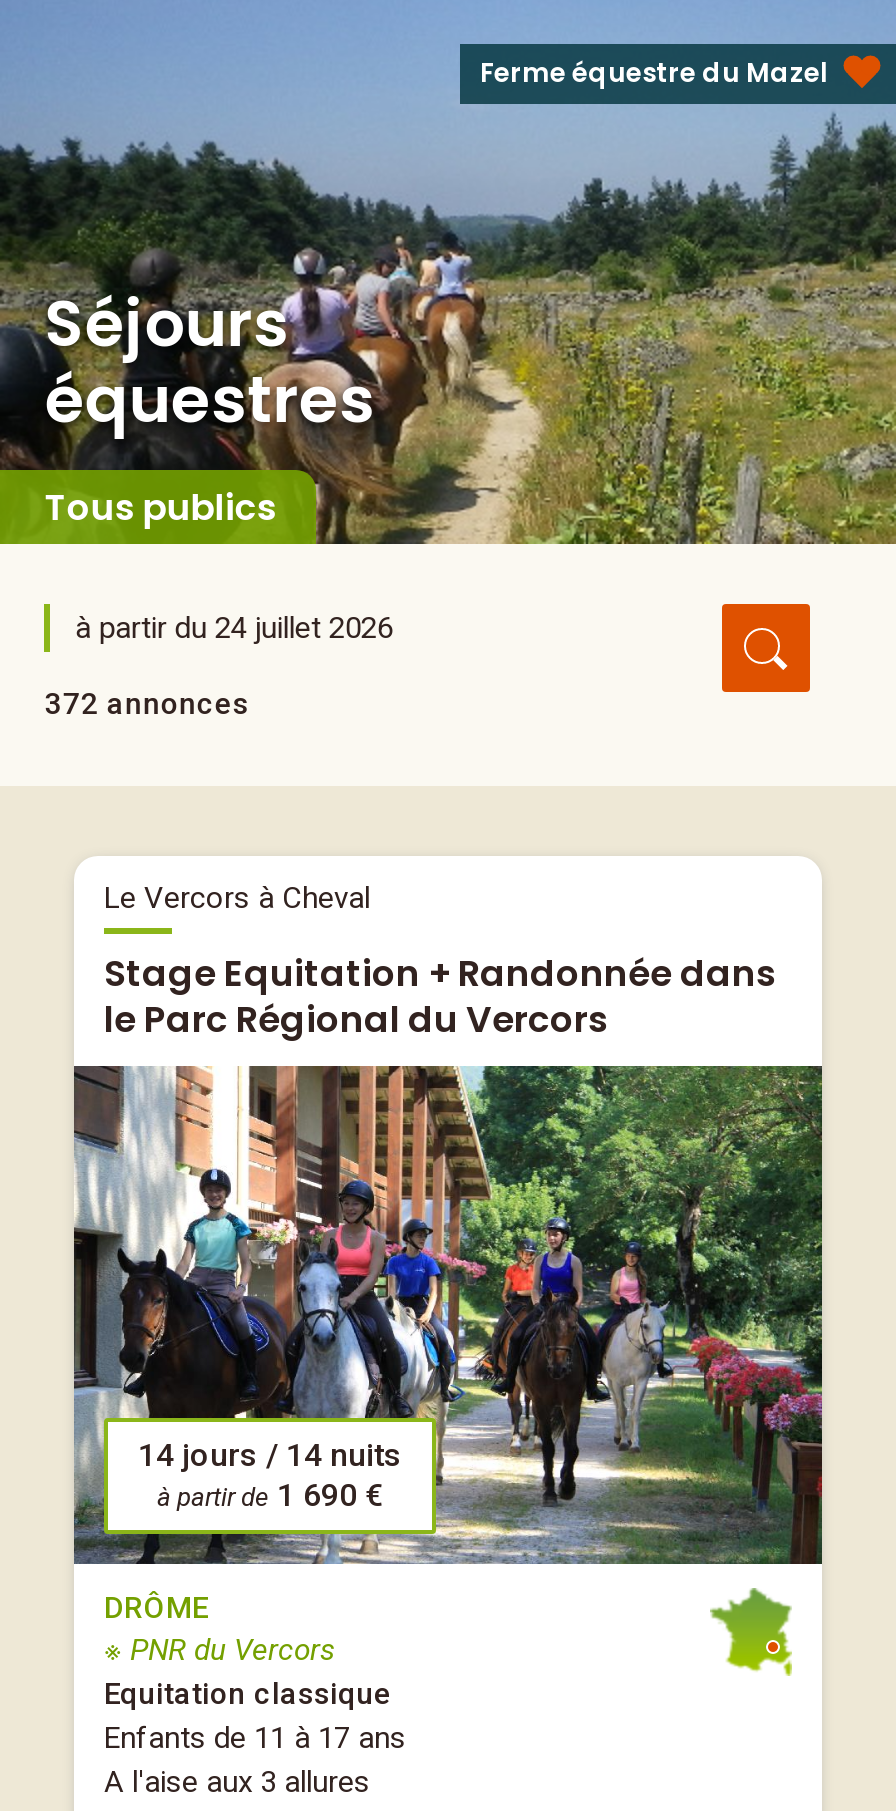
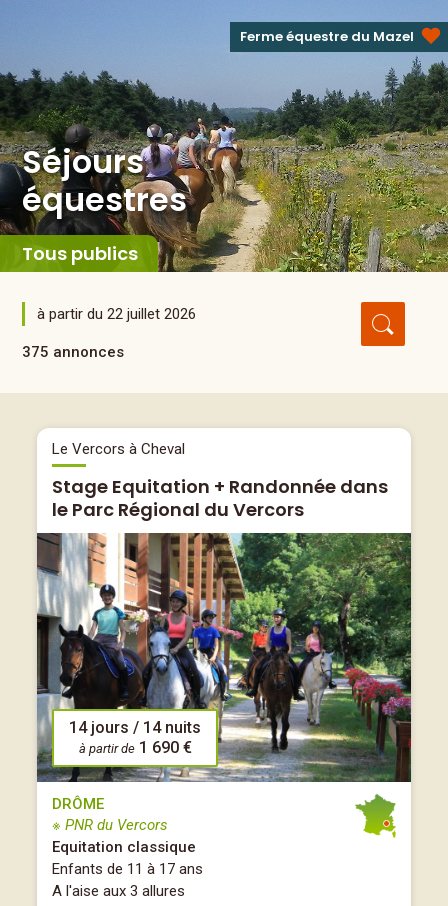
[75,610,393,646] à partir du 24 juillet 2026 -> [37,305,196,323] à partir du 22 juillet 2026
[45,686,249,722] 372 annonces -> [22,343,124,361] 375 annonces

